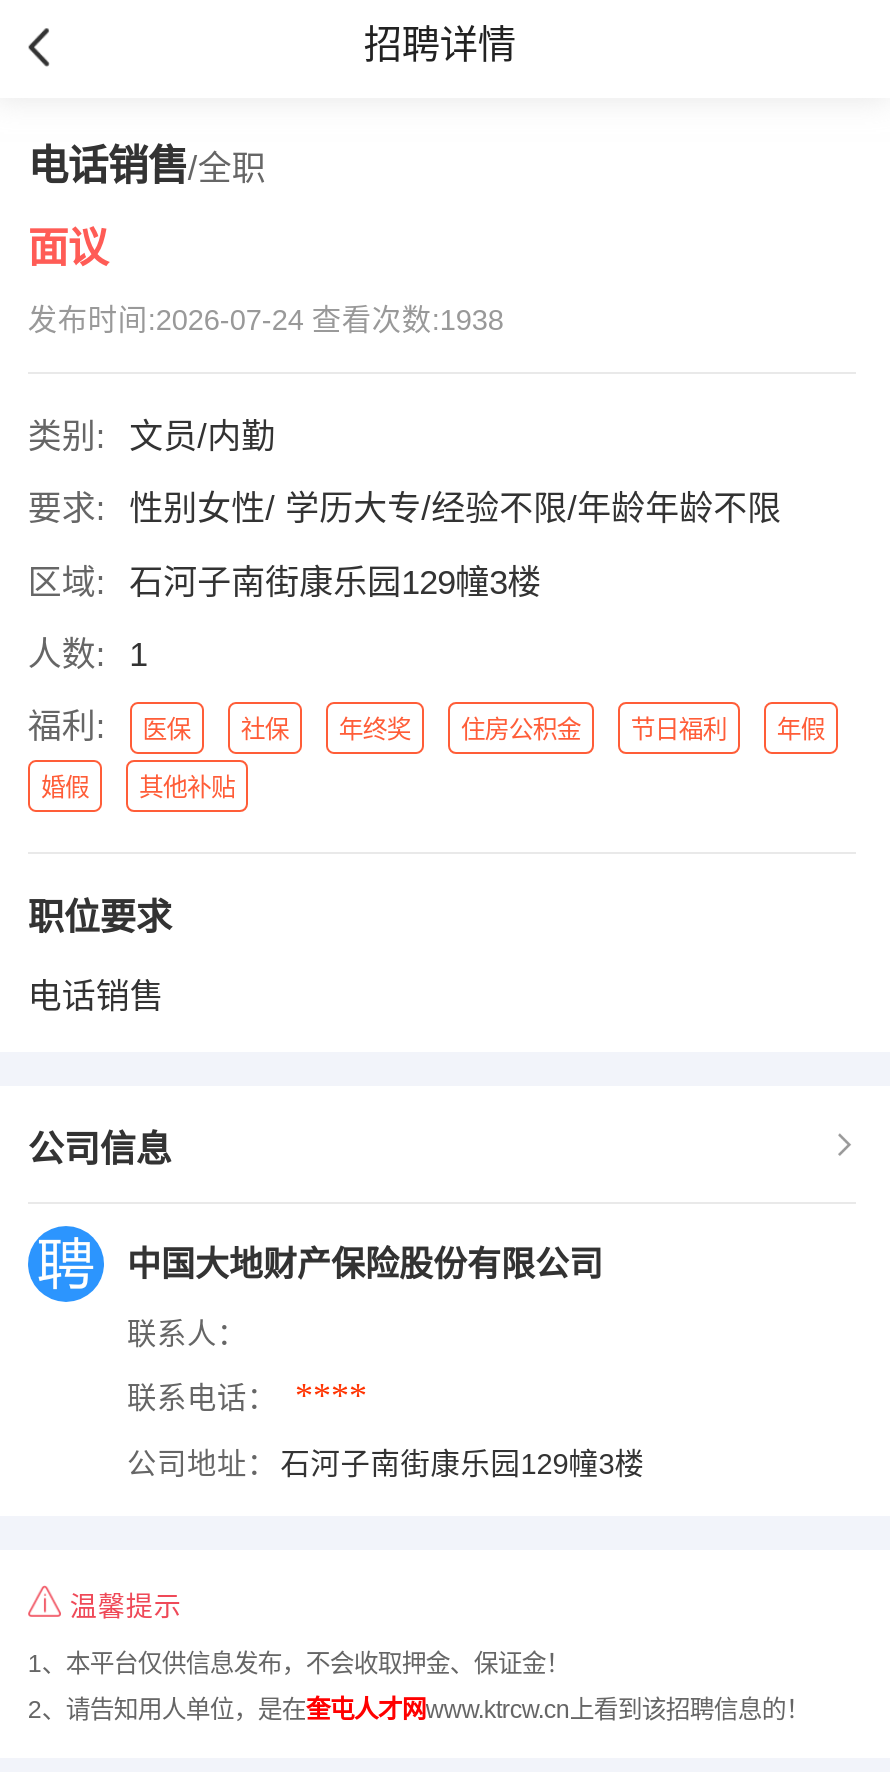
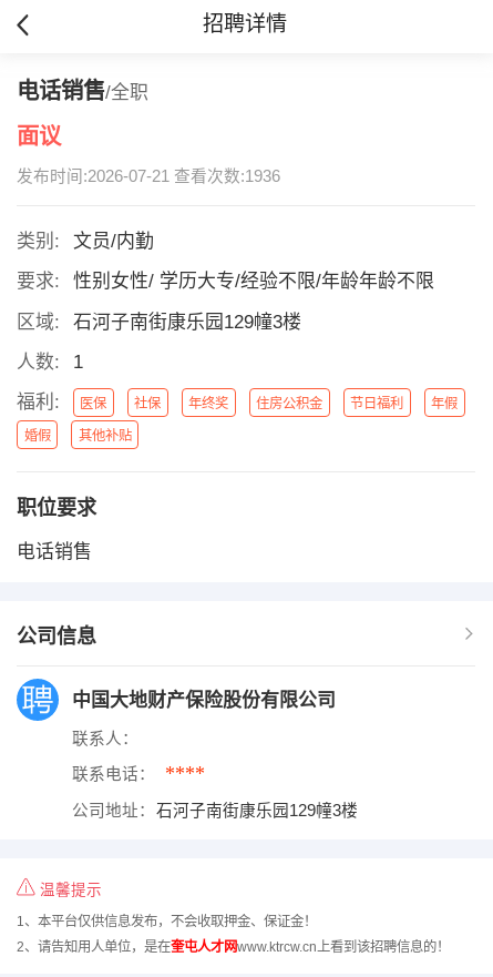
[28,304,504,336] 发布时间:2026-07-24 查看次数:1938 -> [17,168,280,185] 发布时间:2026-07-21 查看次数:1936

